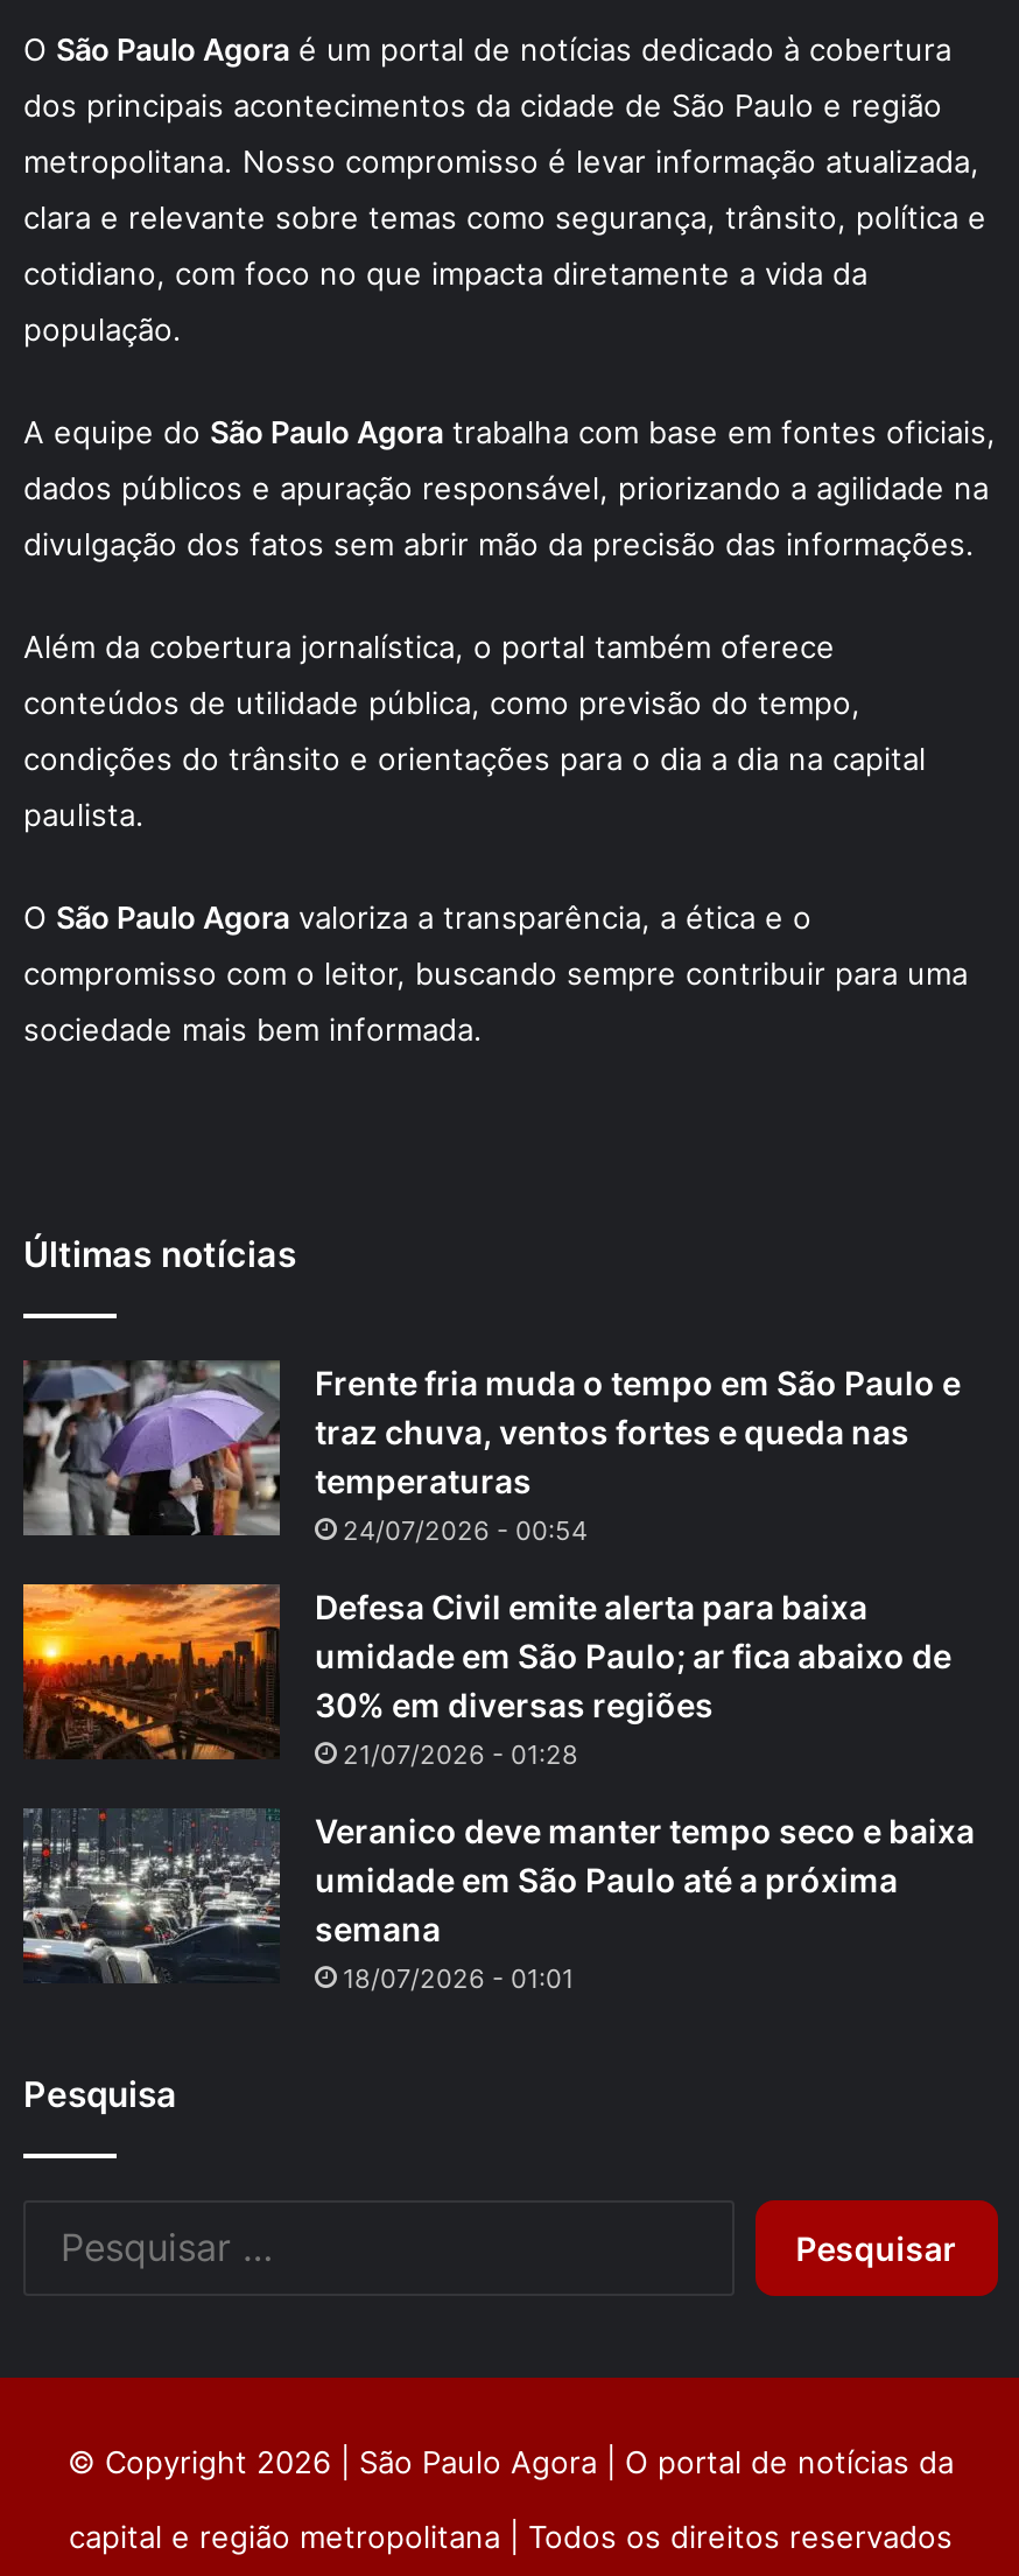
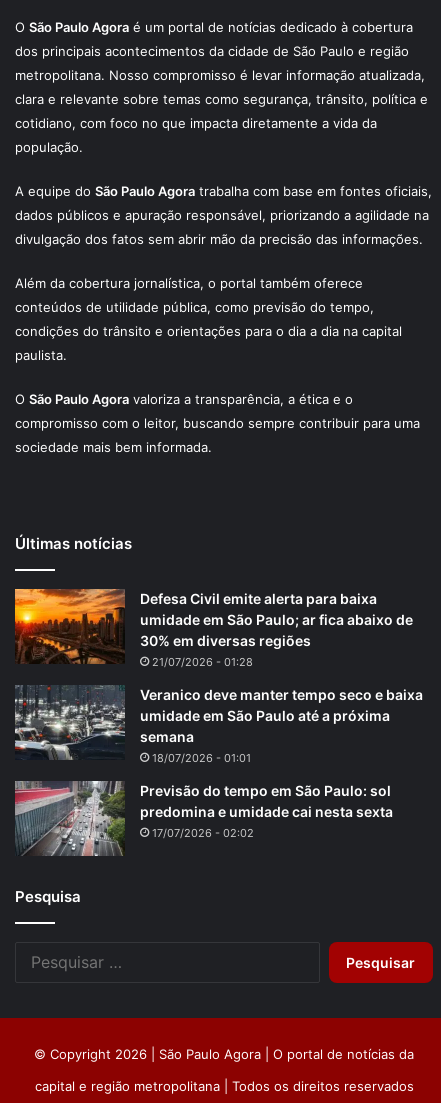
[21,1358,961,1548] [image] | Frente fria muda o tempo em São Paulo e | traz chuva, ventos fortes e queda nas | temperaturas | 24/07/2026 - 00:54 -> none
moved [19,1580,975,1996] -> [13,587,423,765]: [image] | Defesa Civil emite alerta para baixa | umidade em São Paulo; ar fica abaixo de | ... | semana | 18/07/2026 - 01:01
none -> [14,780,393,857] [image] | Previsão do tempo em São Paulo: sol | predomina e umidade cai nesta sexta | 17/07/2026 - 02:02

